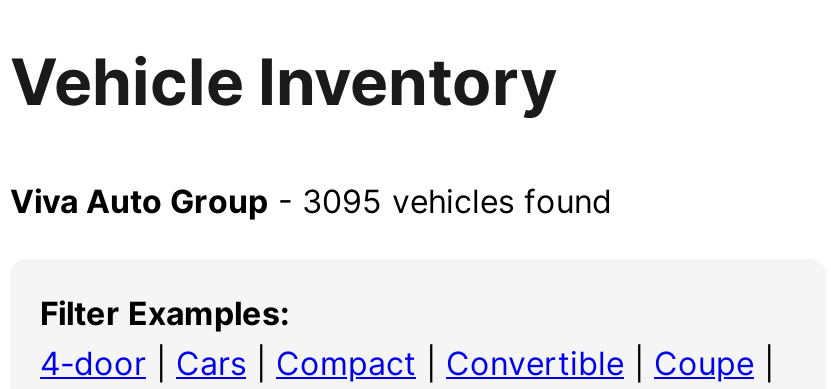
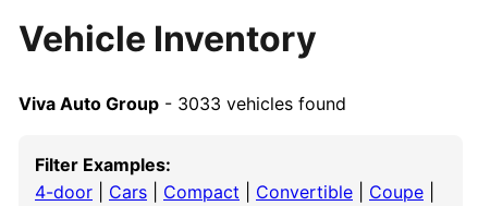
[10,181,612,221] Viva Auto Group - 3095 vehicles found -> [19,93,346,114] Viva Auto Group - 3033 vehicles found

